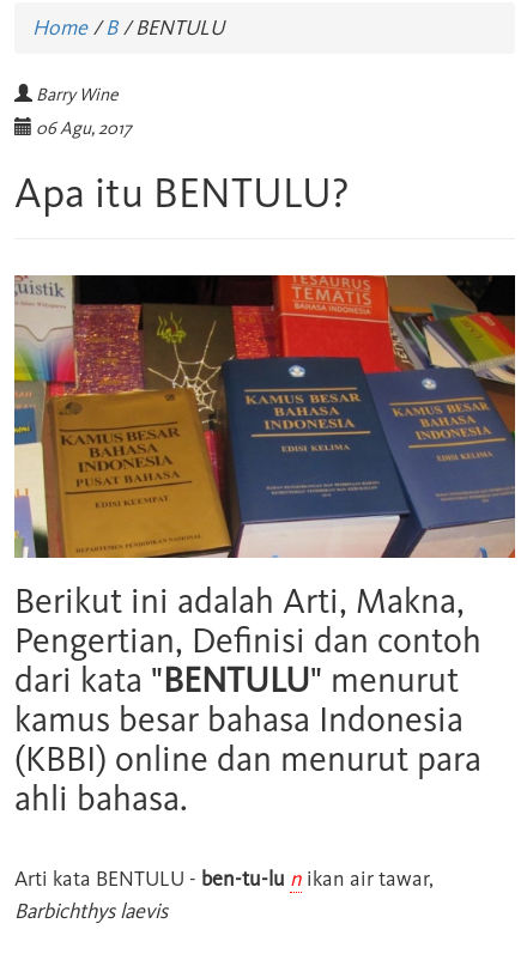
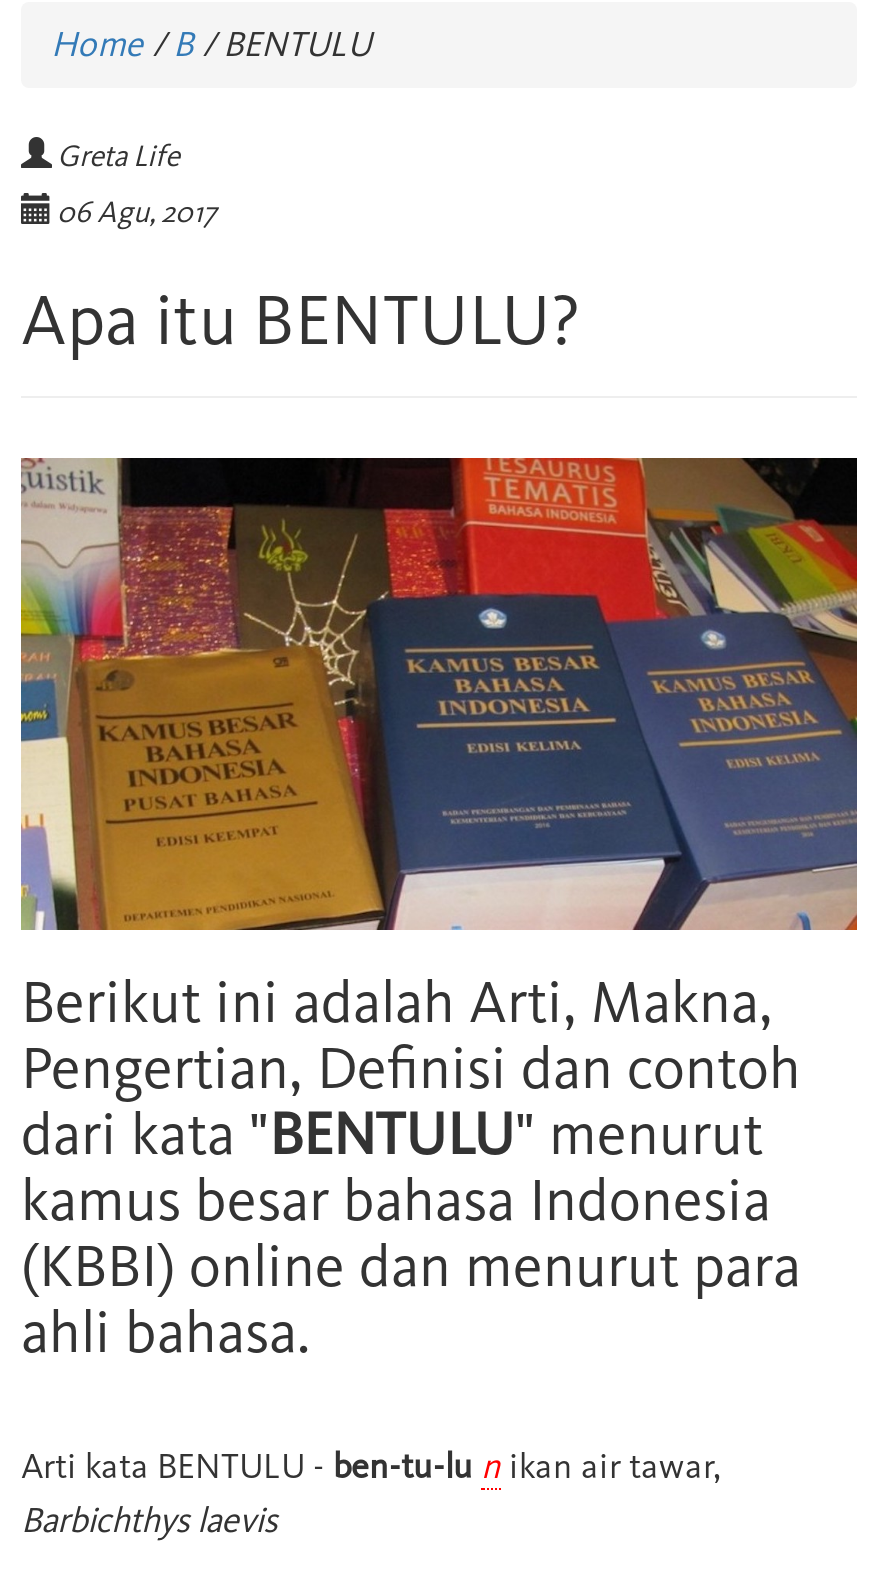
[36,84,117,105] Barry Wine -> [57,138,179,174] Greta Life

